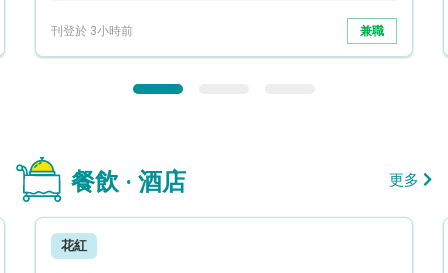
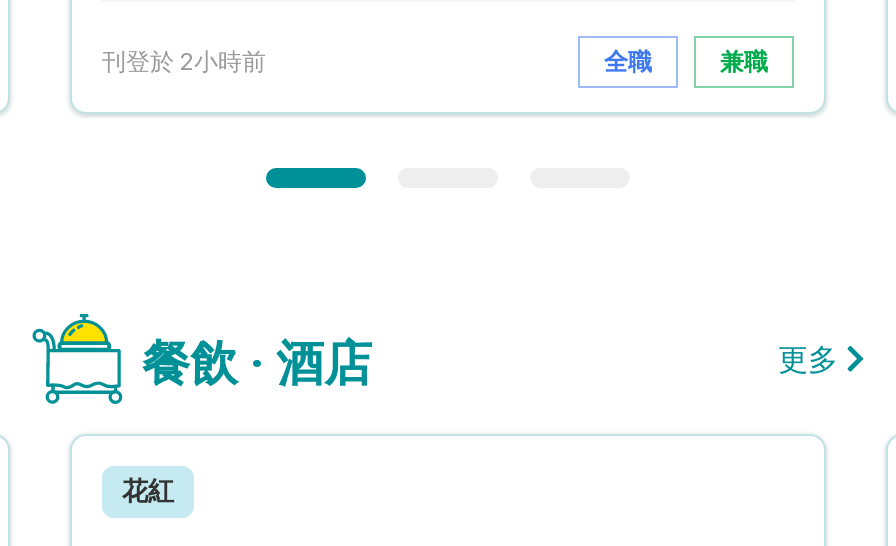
[51,23,133,37] 刊登於 3小時前 -> [102,47,652,75] 刊登於 2小時前 | 全職

